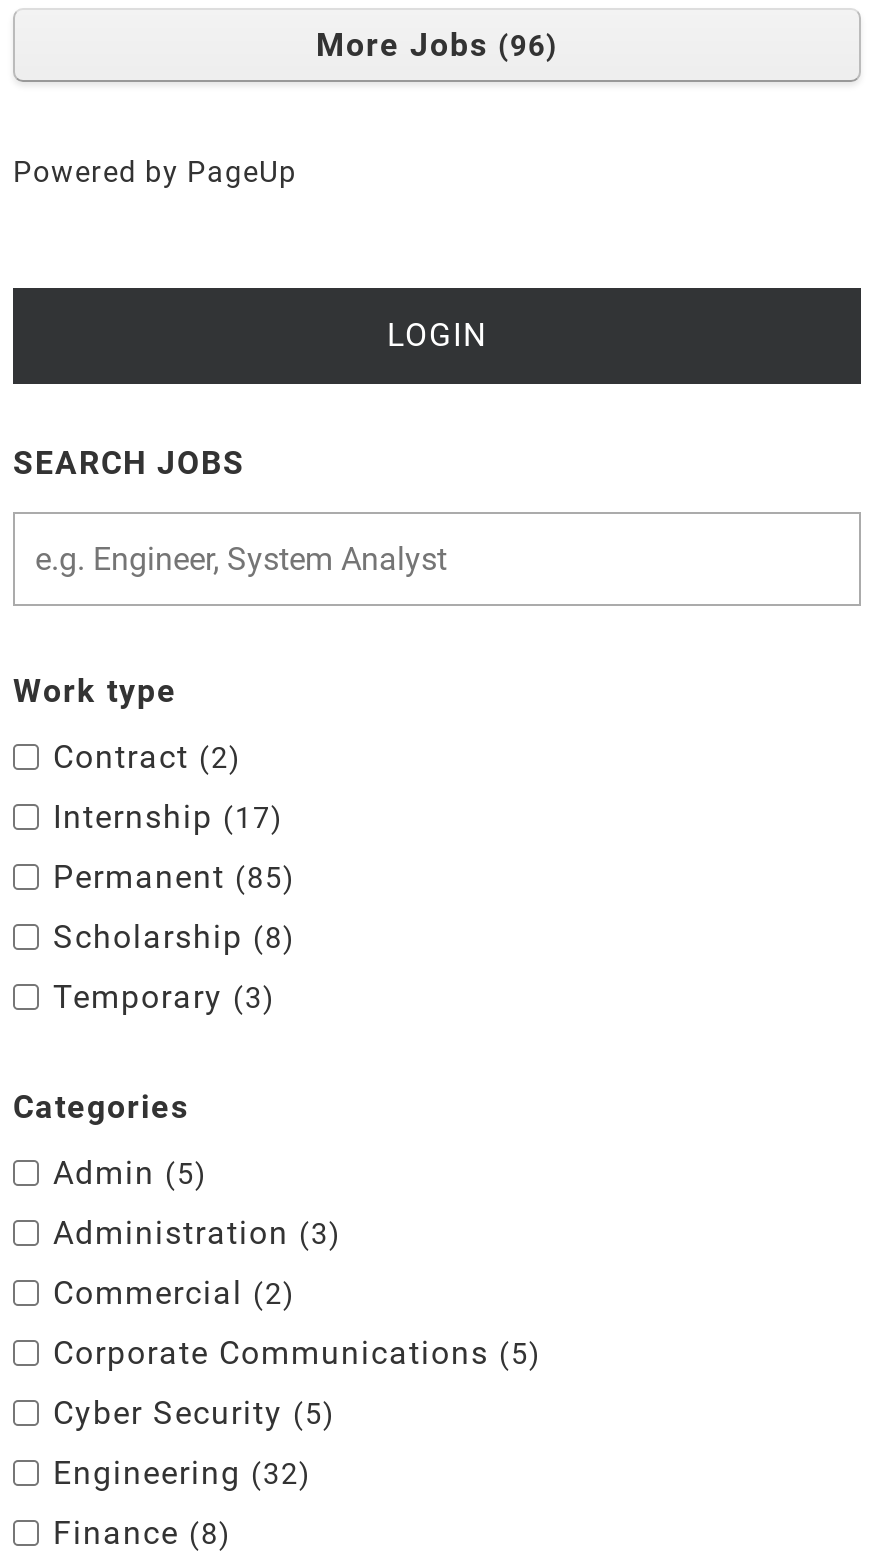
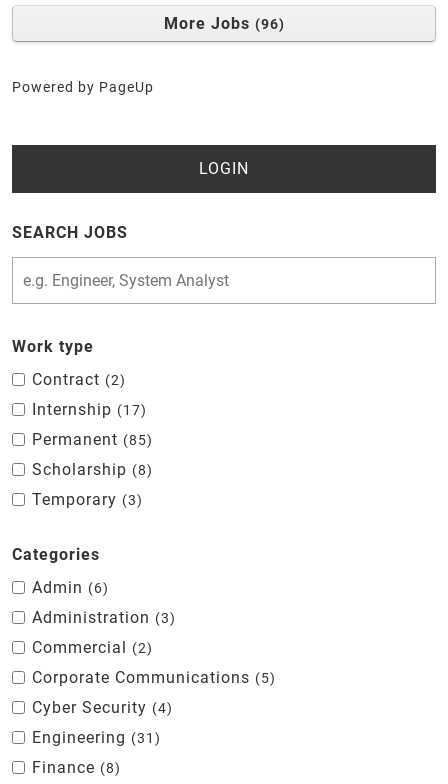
[53,1154,195,1192] Admin 5 -> [32,578,103,597] Admin 6
[53,1394,323,1432] Cyber Security 5 -> [32,698,167,717] Cyber Security 4
[53,1454,299,1492] Engineering 32 -> [32,728,155,747] Engineering 31

